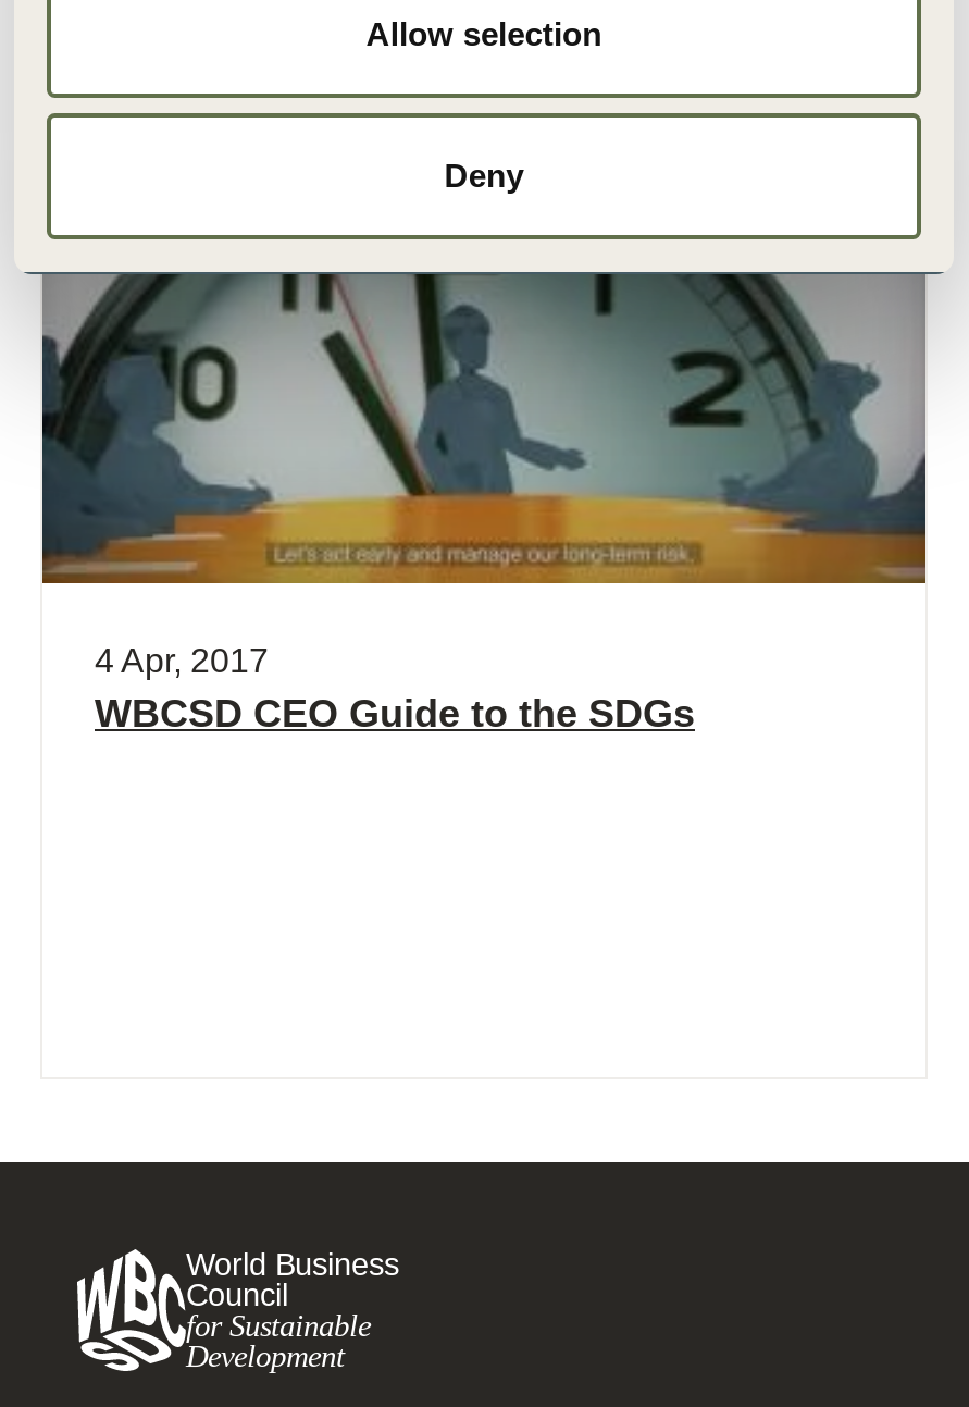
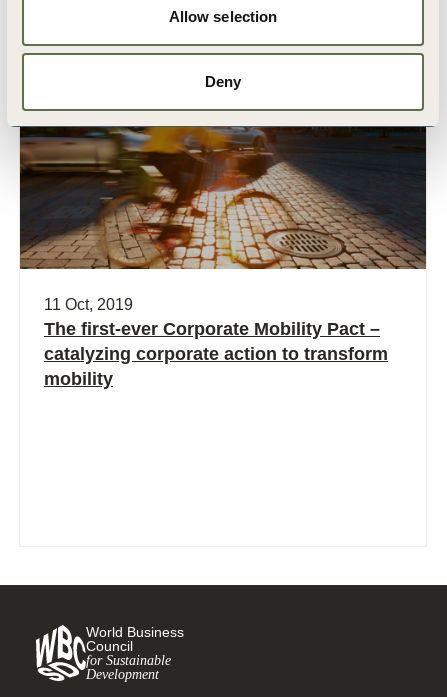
[42,272,925,735] [image] | 4 Apr, 2017 | WBCSD CEO Guide to the SDGs -> [20,126,426,388] [image] | 11 Oct, 2019 | The first-ever Corporate Mobility Pact – | catalyzing corporate action to transform | mobility

